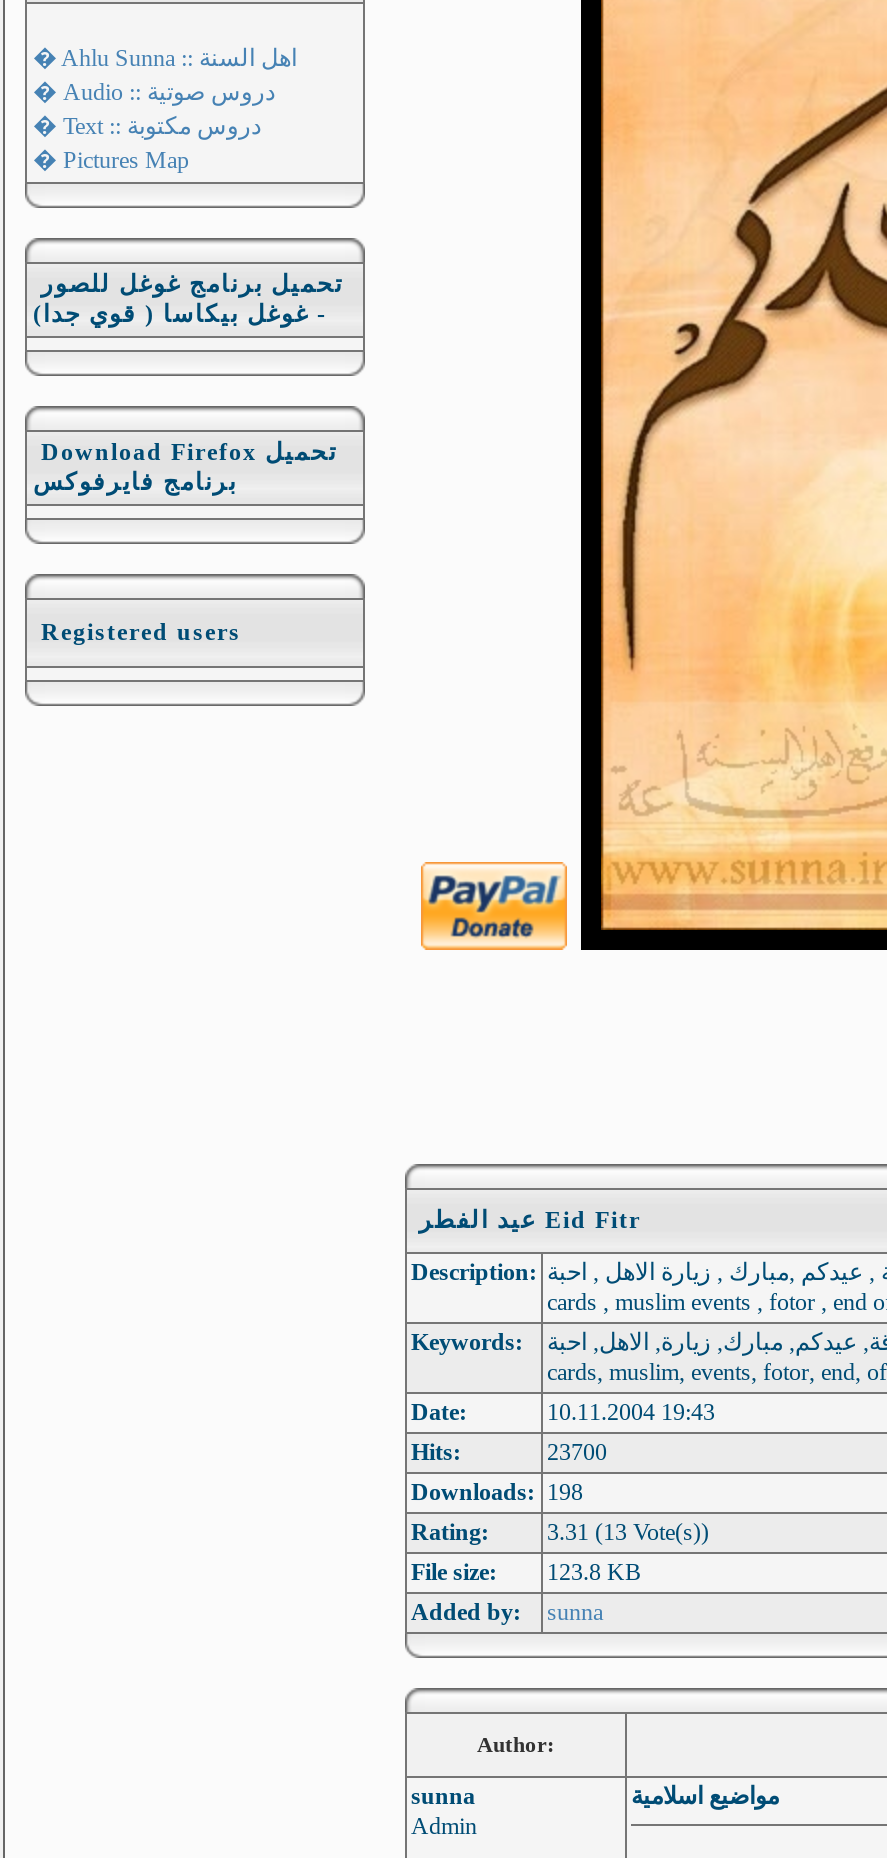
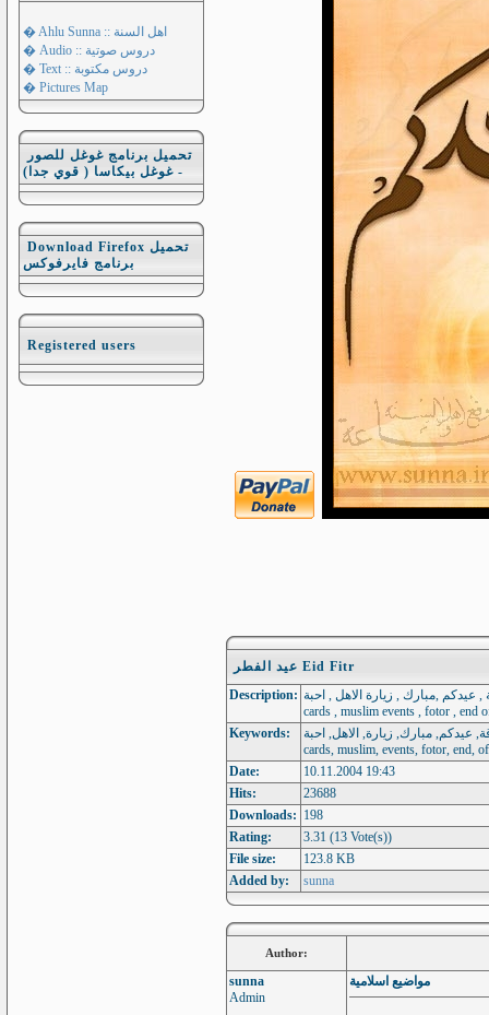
[547,1438,607,1466] 23700 -> [303,785,336,801] 23688

